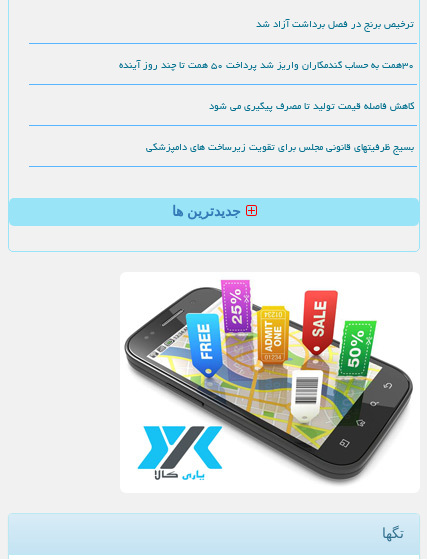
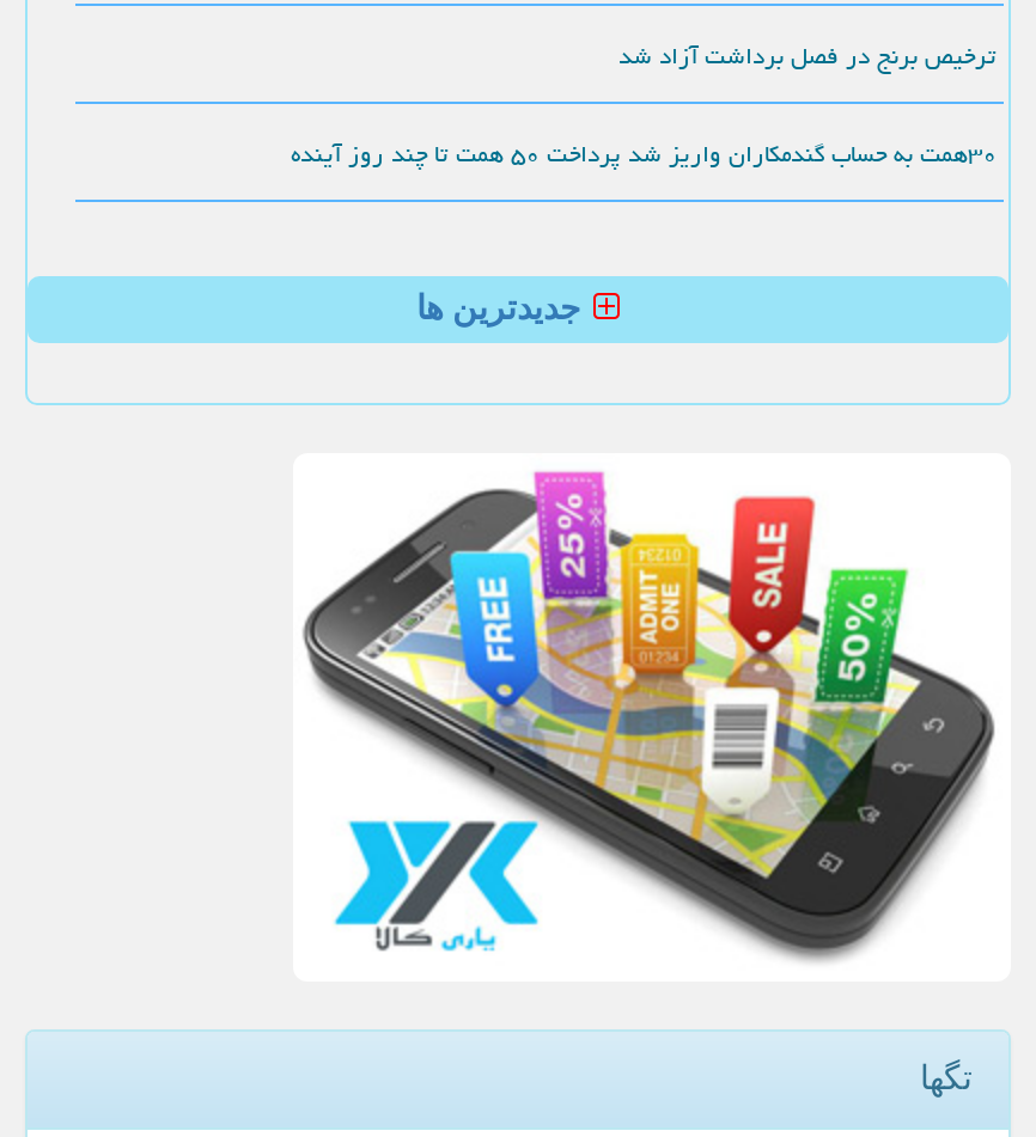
[146,96,414,157] کاهش فاصله قیمت تولید تا مصرف پیگیری می شود | بسیج ظرفیتهای قانونی مجلس برای تقویت زیرساخت های دامپزشکی -> none

